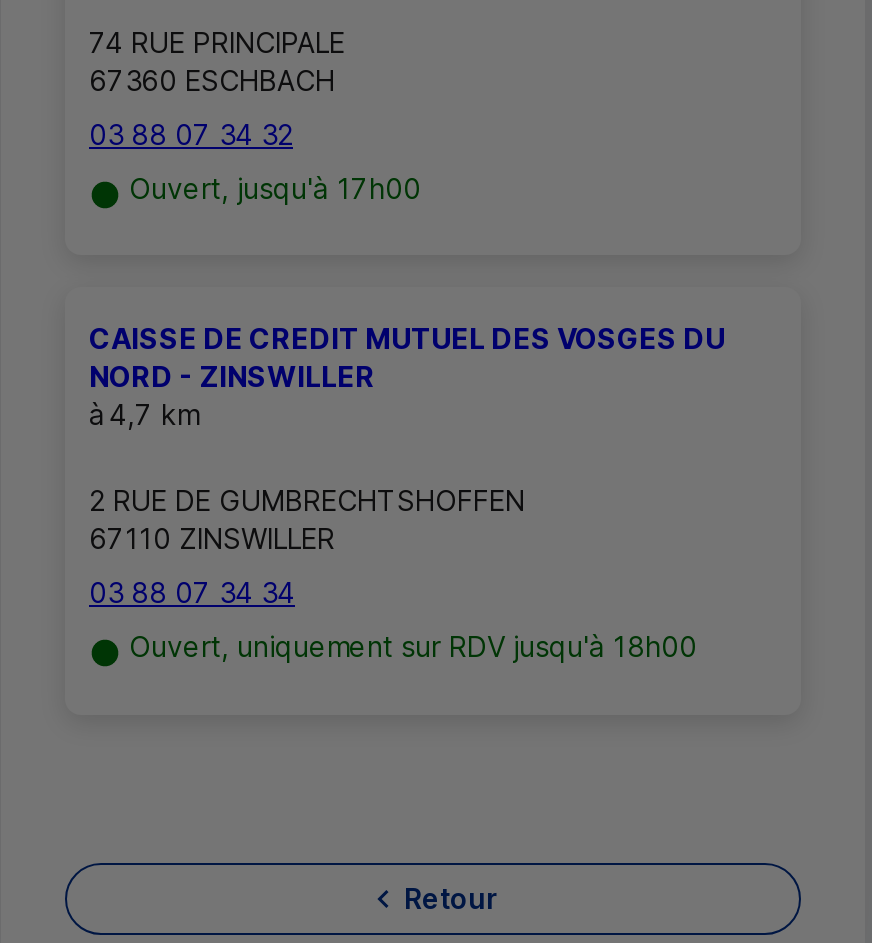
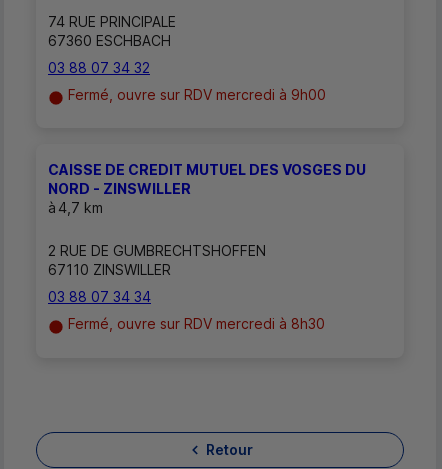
[129,171,421,205] Ouvert, jusqu'à 17h00 -> [68,86,326,103] Fermé, ouvre sur RDV mercredi à 9h00
[129,630,697,664] Ouvert, uniquement sur RDV jusqu'à 18h00 -> [68,315,325,332] Fermé, ouvre sur RDV mercredi à 8h30

